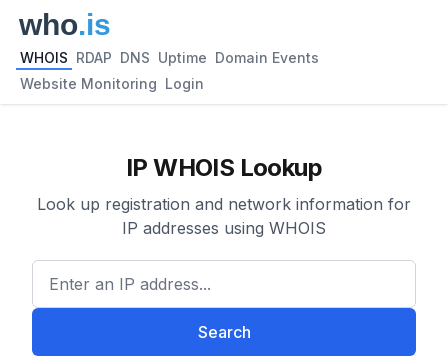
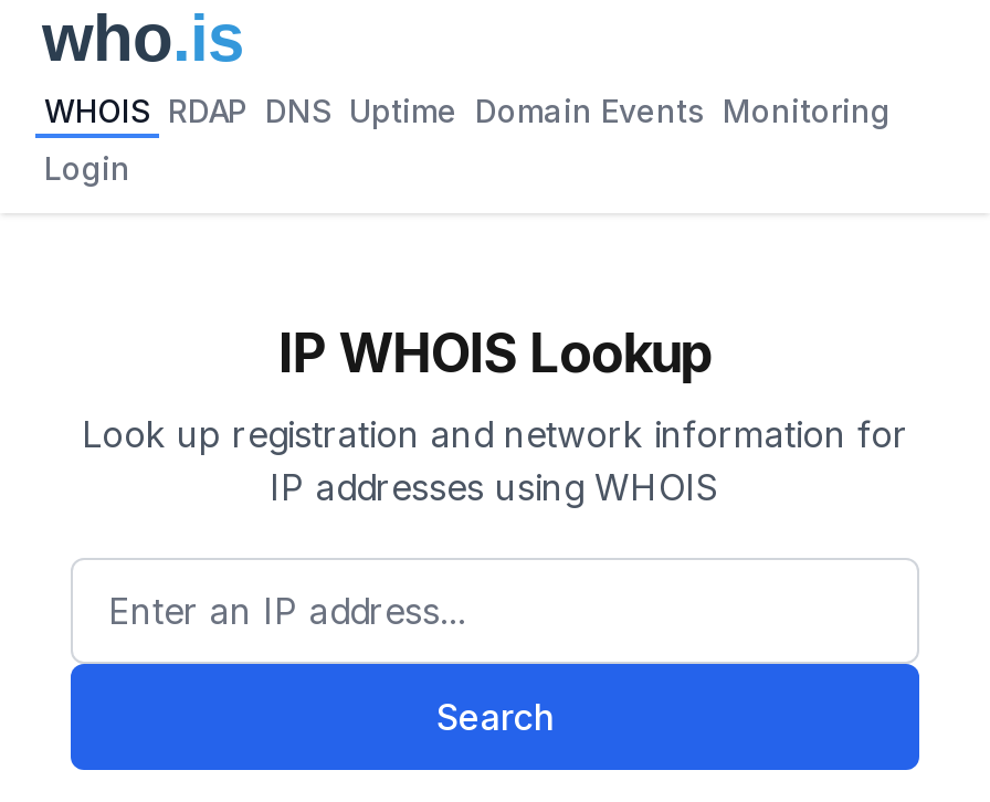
[20,49,319,66] WHOIS RDAP DNS Uptime Domain Events -> [44,92,891,129] WHOIS RDAP DNS Uptime Domain Events Monitoring
[20,75,204,92] Website Monitoring Login -> [44,149,130,187] Login

